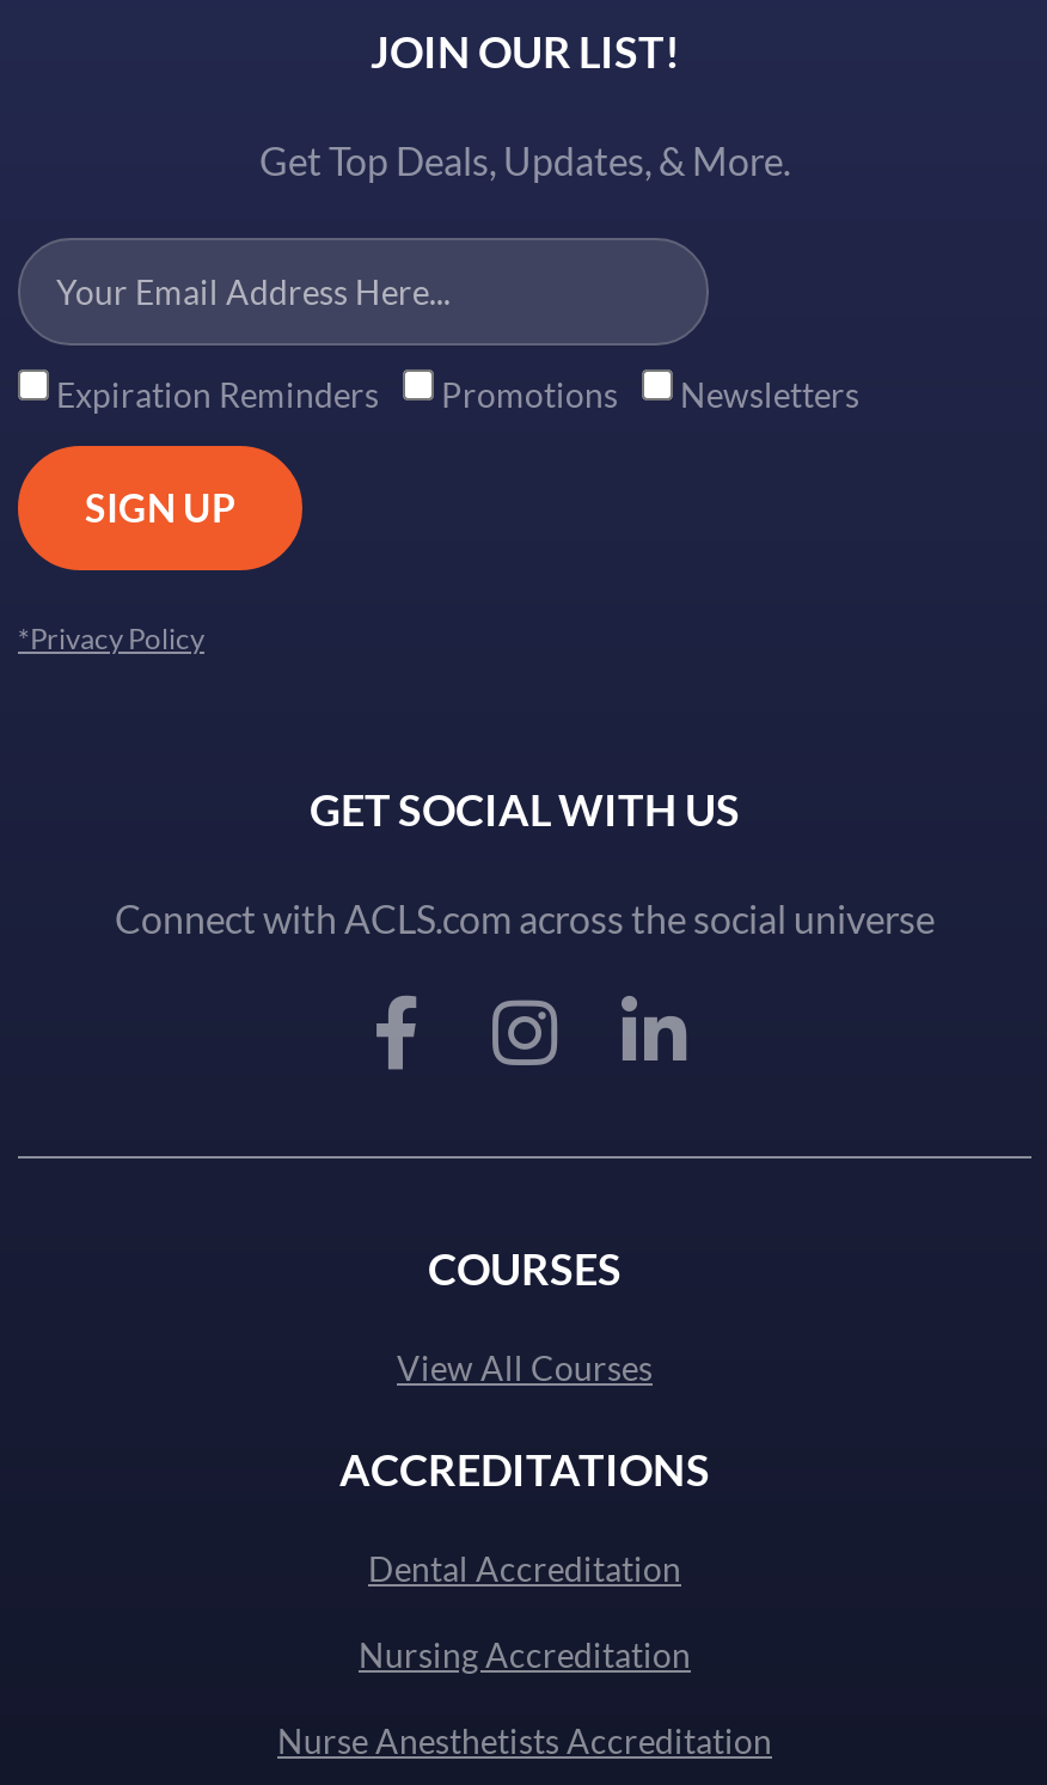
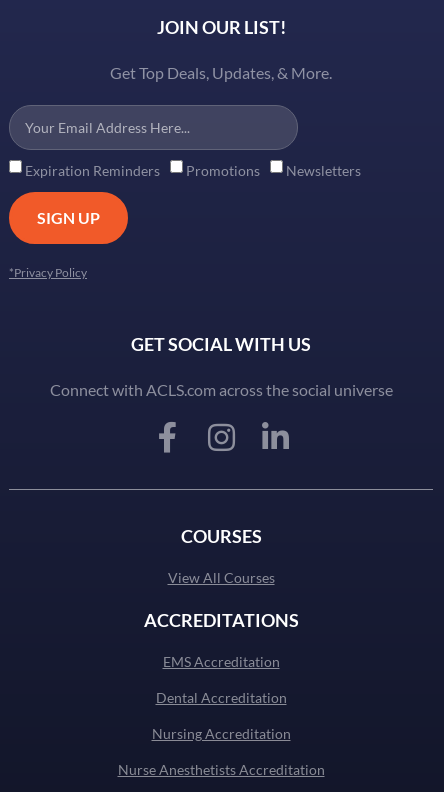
none -> [162,653,279,670] EMS Accreditation

